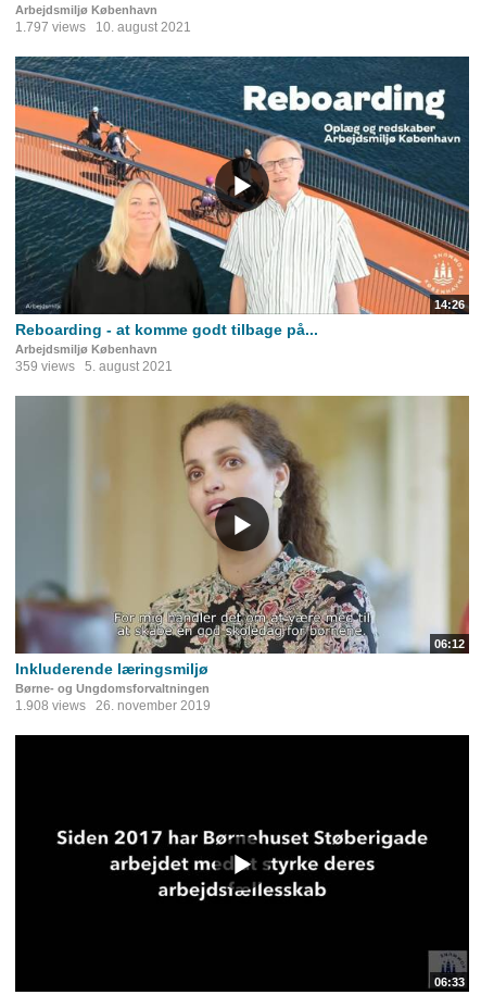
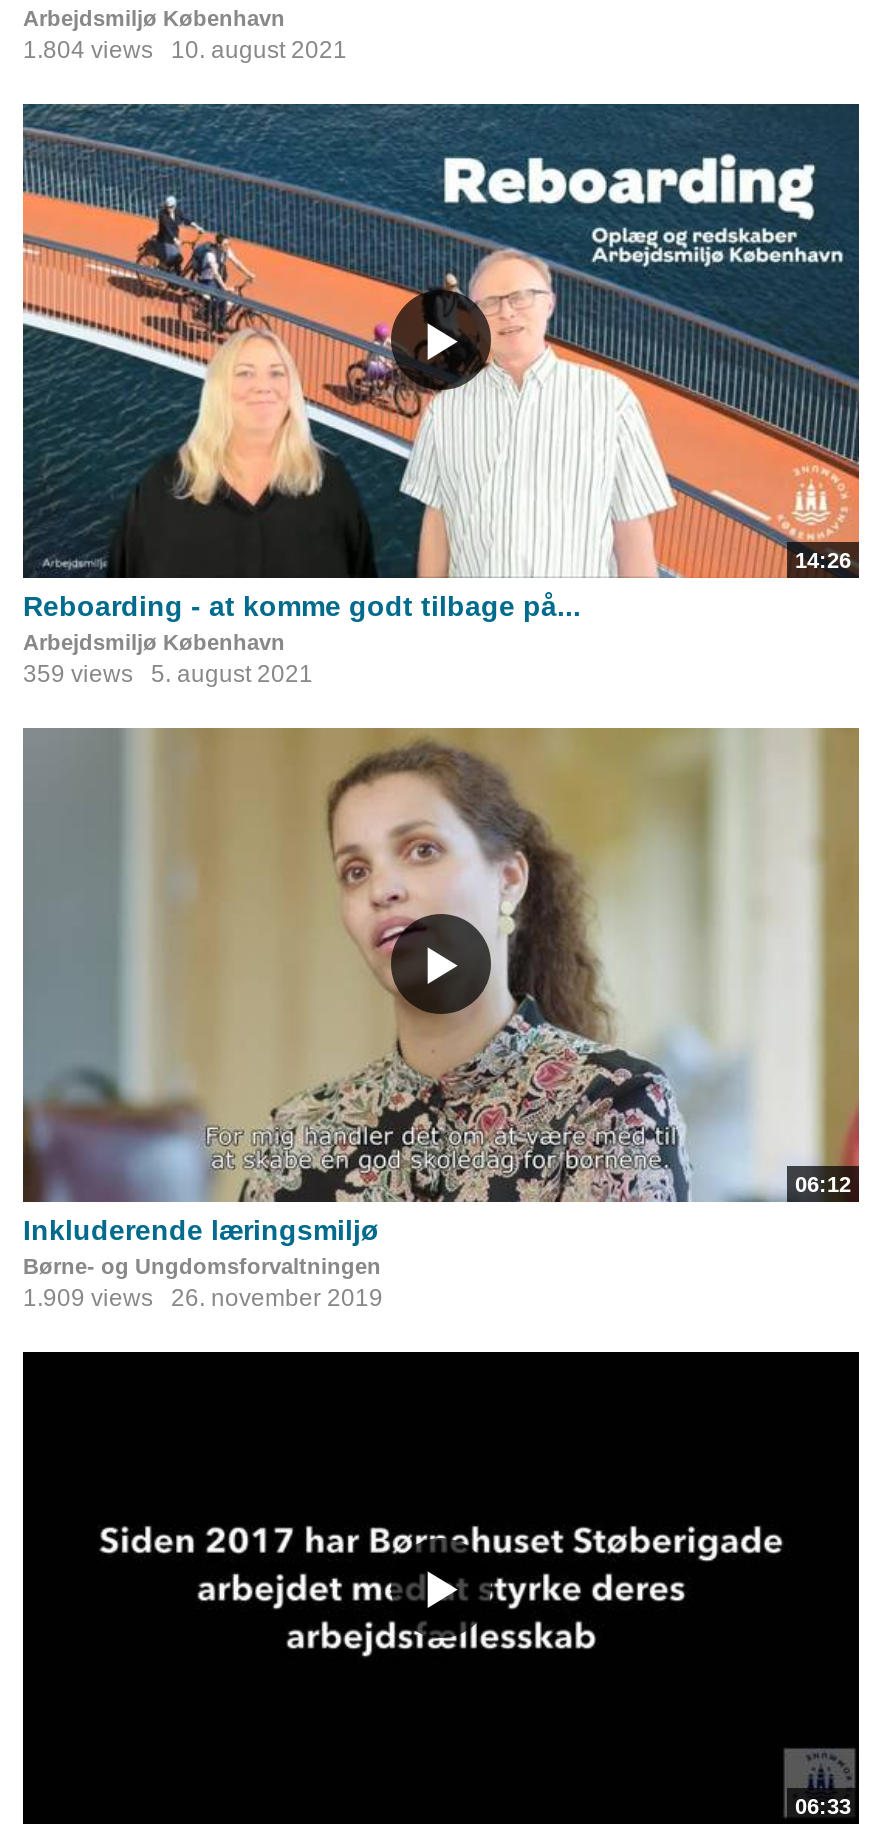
[15,19,191,35] 1.797 views 10. august 2021 -> [23,36,347,64] 1.804 views 10. august 2021
[15,698,211,713] 1.908 views 26. november 2019 -> [23,1283,383,1311] 1.909 views 26. november 2019

